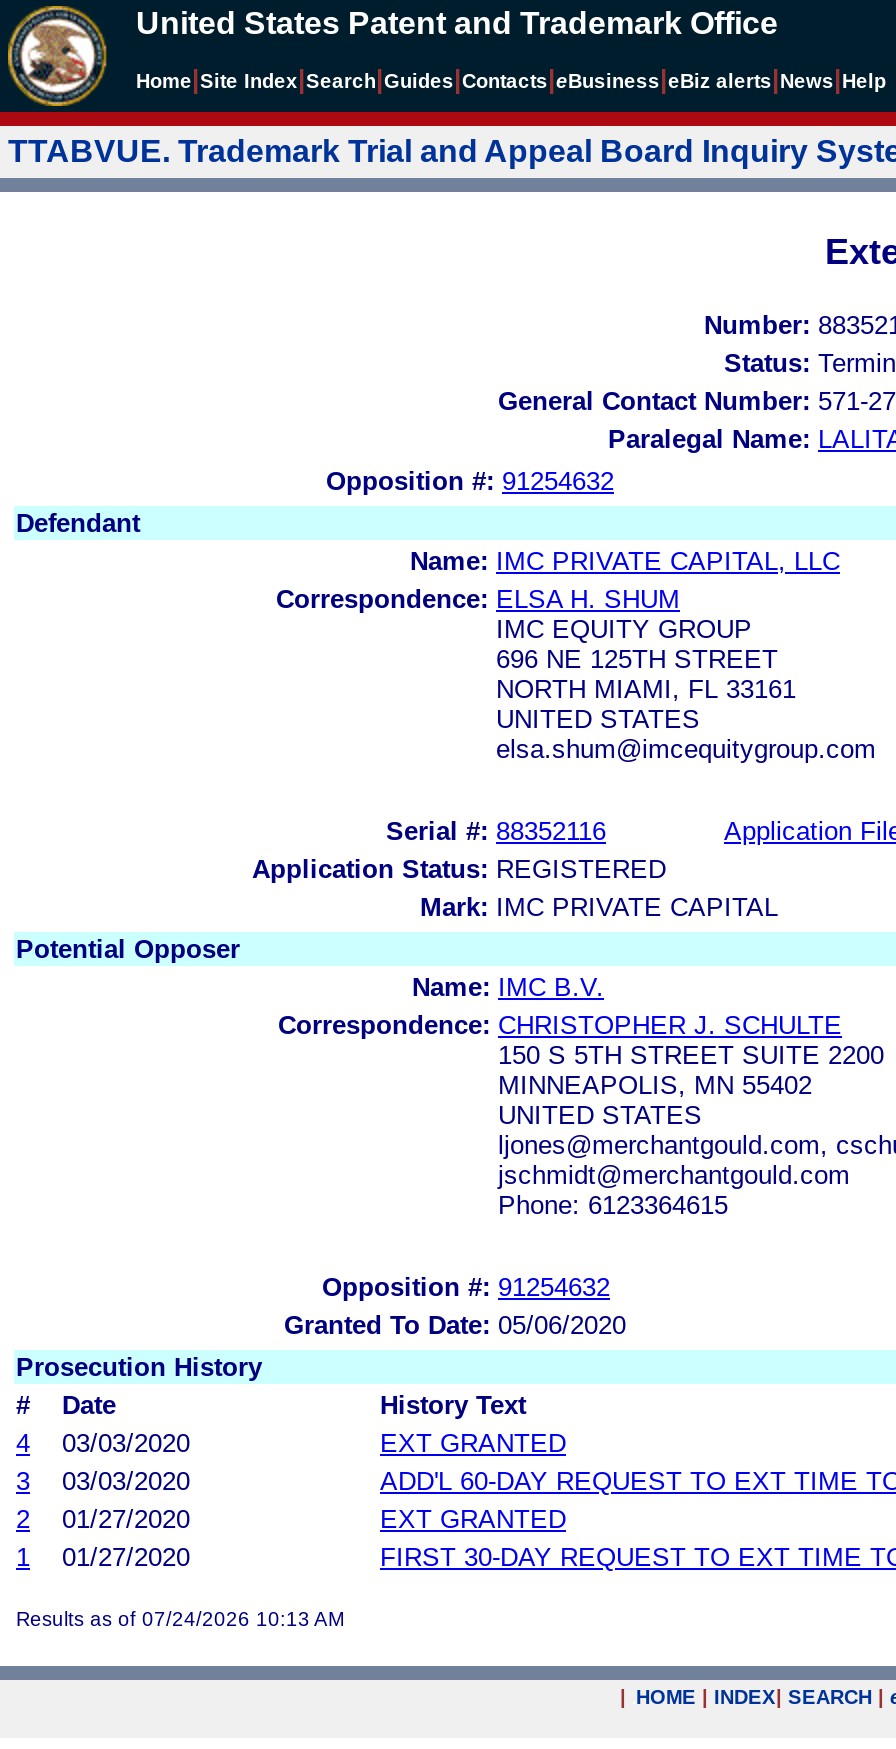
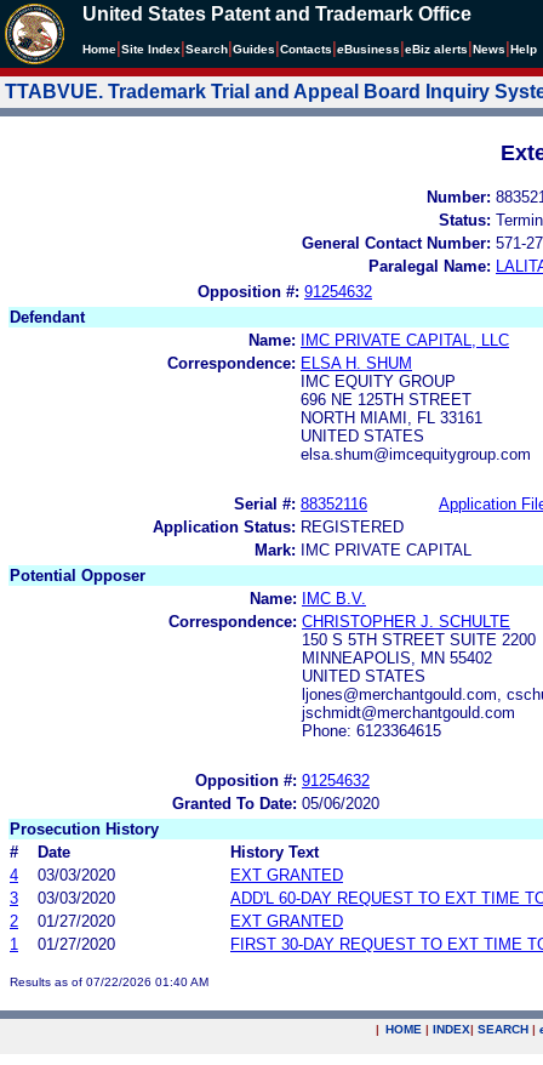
[16,1608,344,1630] Results as of 07/24/2026 10:13 AM -> [10,975,208,988] Results as of 07/22/2026 01:40 AM

